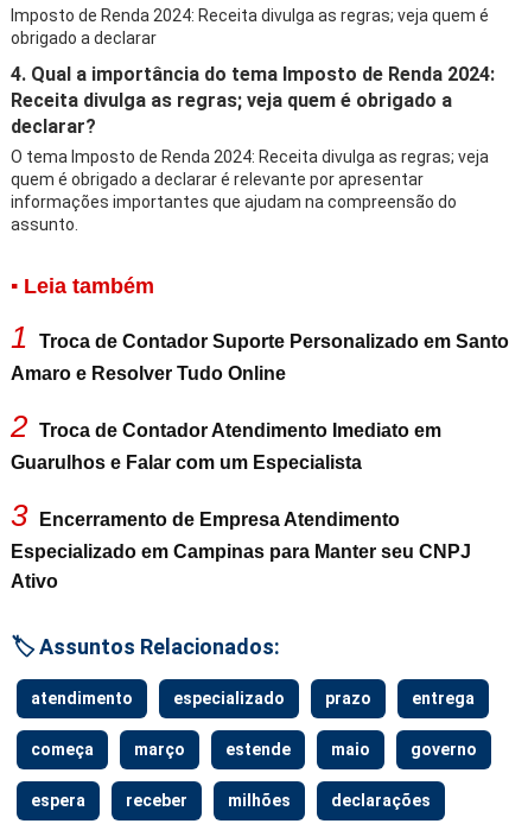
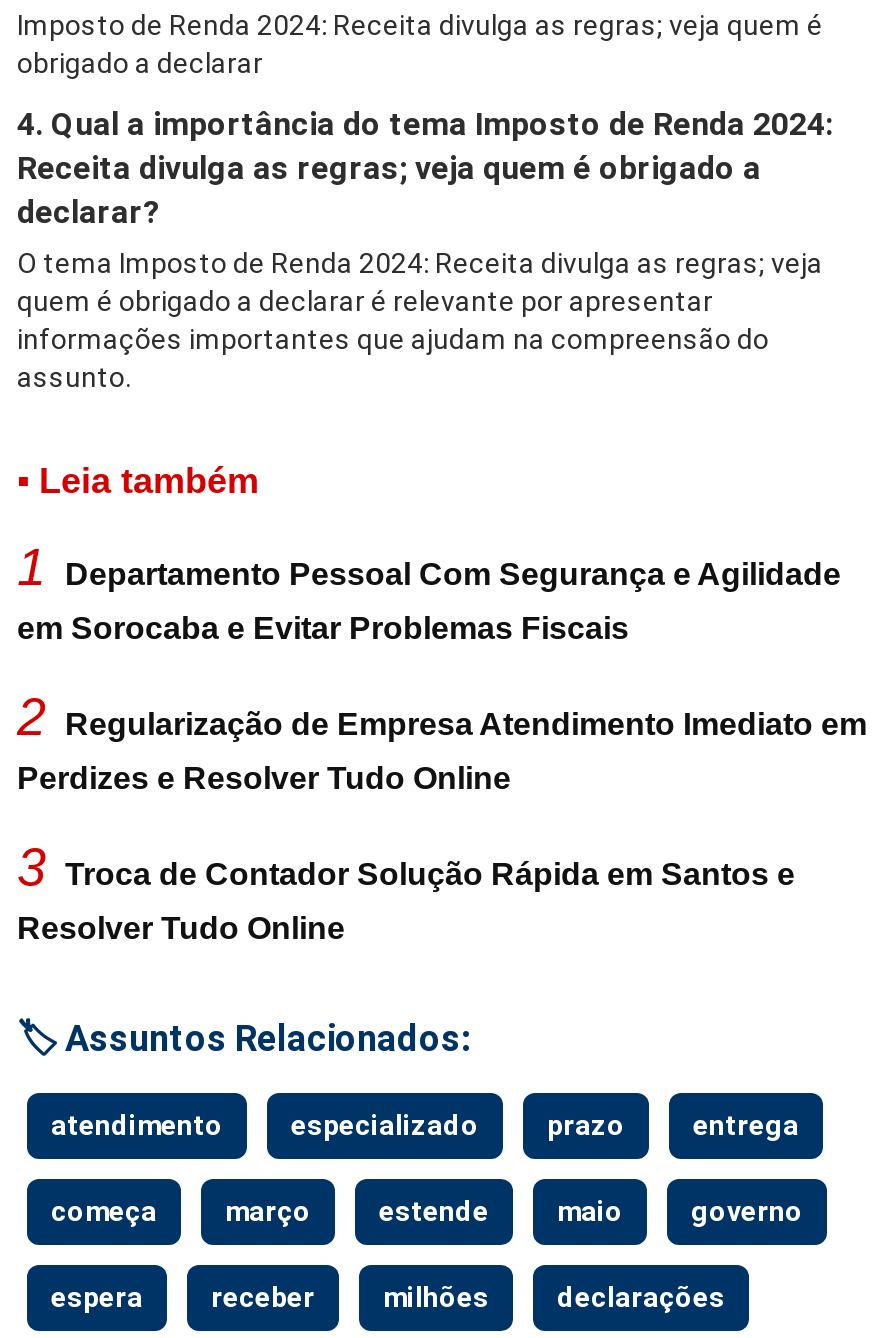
[11,319,509,591] 1 Troca de Contador Suporte Personalizado em Santo | Amaro e Resolver Tudo Online | 2 Troca de Contador Atendimento Imediato em | Guarulhos e Falar com um Especialista | 3 Encerramento de Empresa Atendimento | Especializado em Campinas para Manter seu CNPJ | Ativo -> [17,537,867,945] 1 Departamento Pessoal Com Segurança e Agilidade | em Sorocaba e Evitar Problemas Fiscais | 2 Regularização de Empresa Atendimento Imediato em | Perdizes e Resolver Tudo Online | 3 Troca de Contador Solução Rápida em Santos e | Resolver Tudo Online

